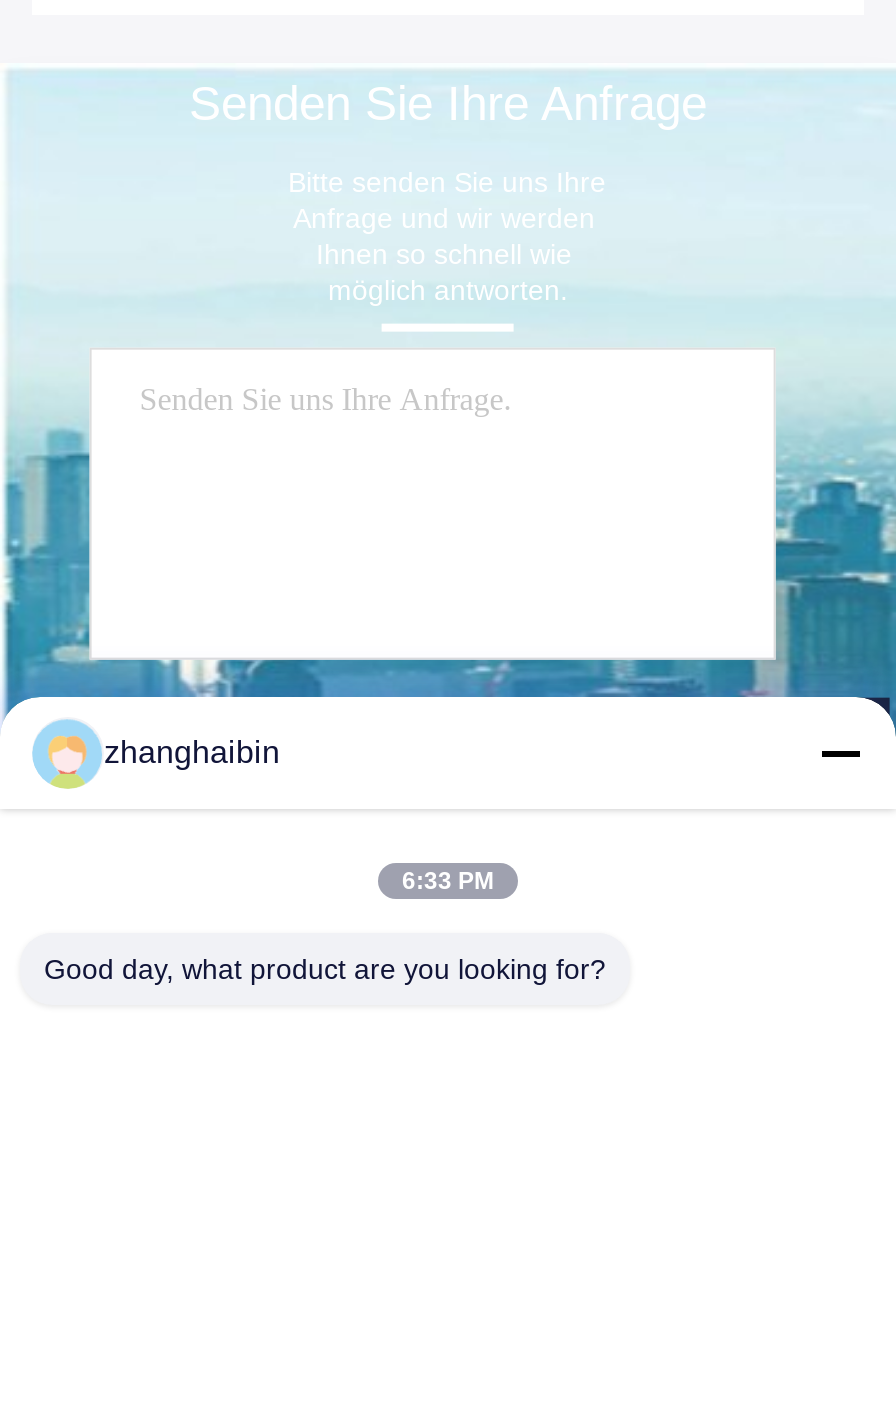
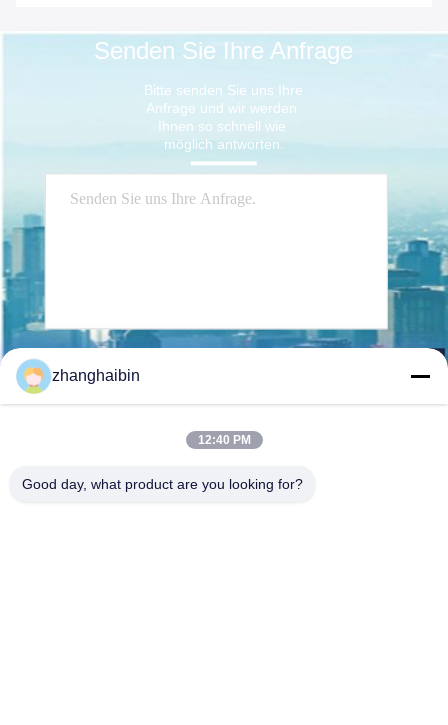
[402,867,494,895] 6:33 PM -> [197,433,250,447] 12:40 PM

